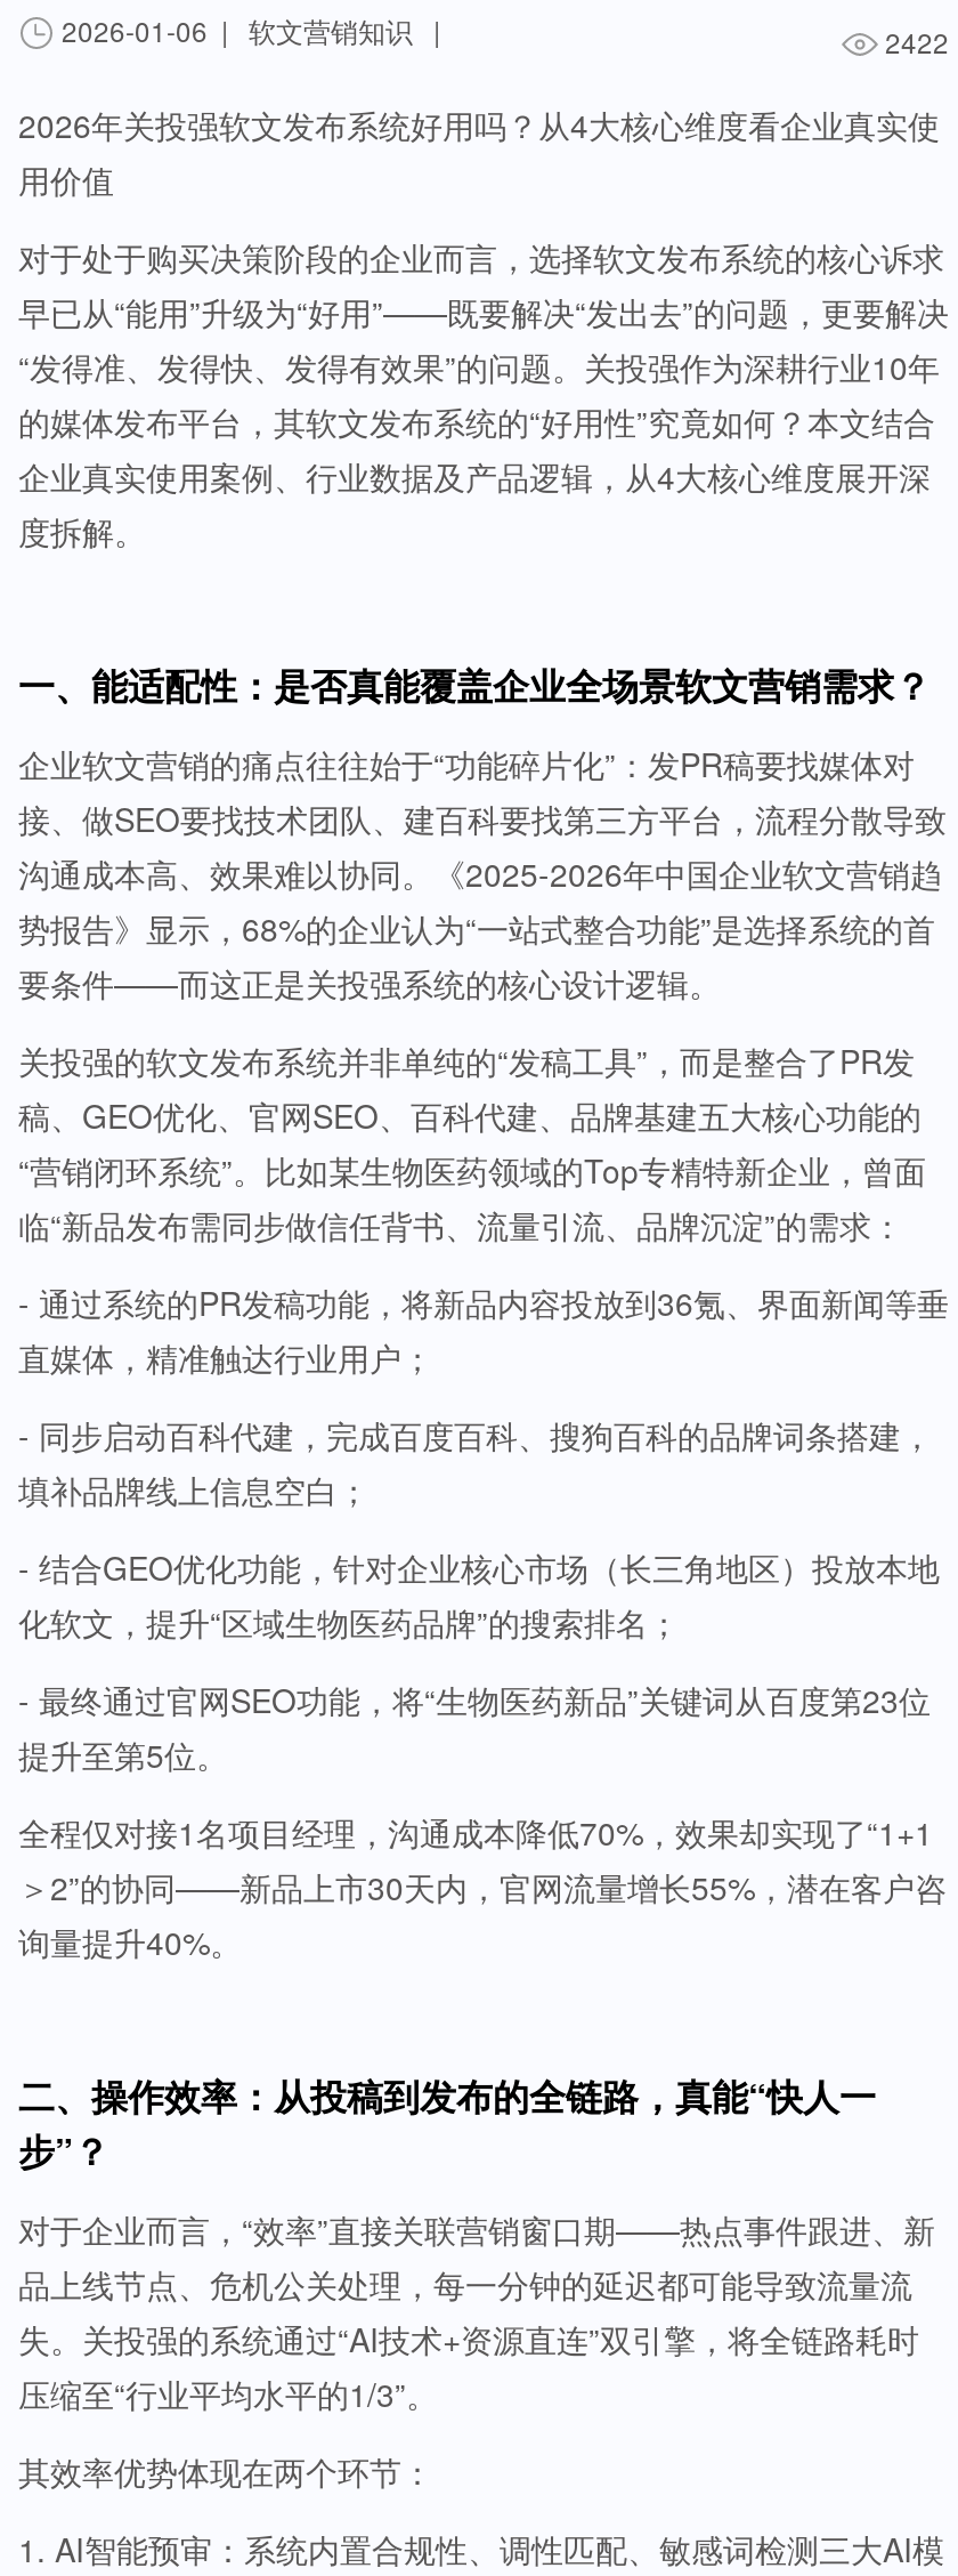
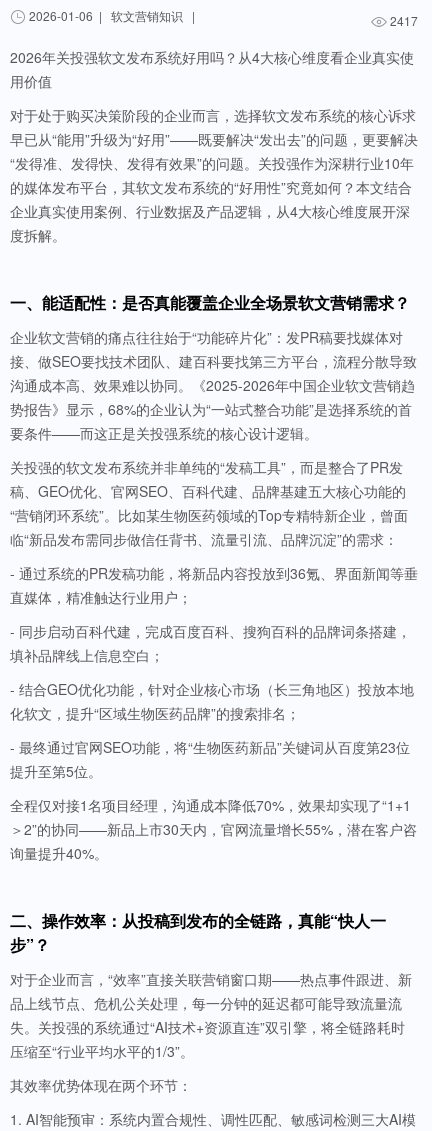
[885,22,949,60] 2422 -> [390,12,418,29] 2417

